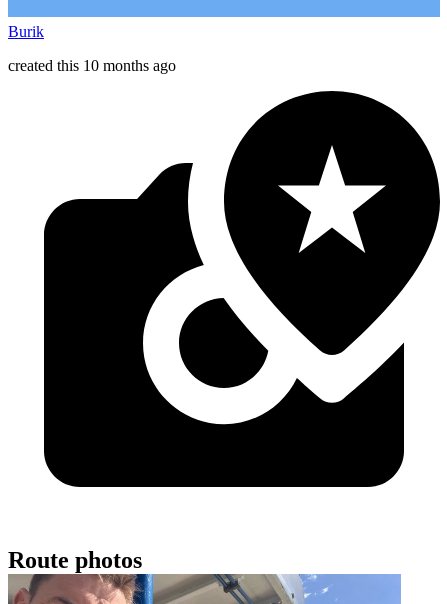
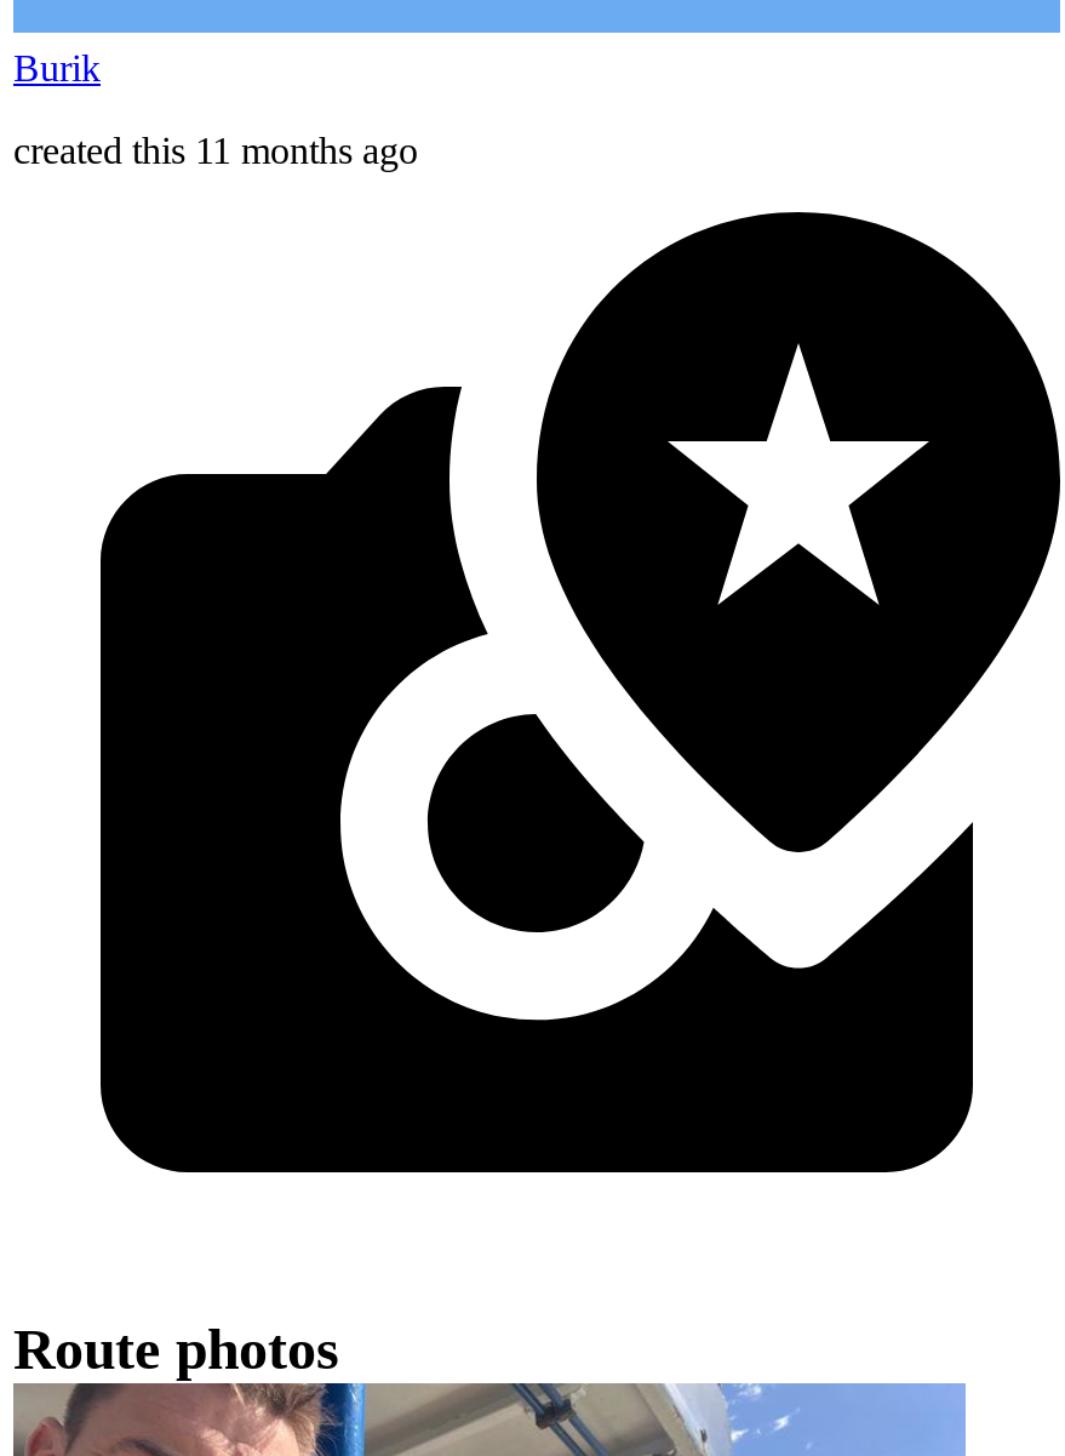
[8,57,176,74] created this 10 months ago -> [13,129,418,170] created this 11 months ago

